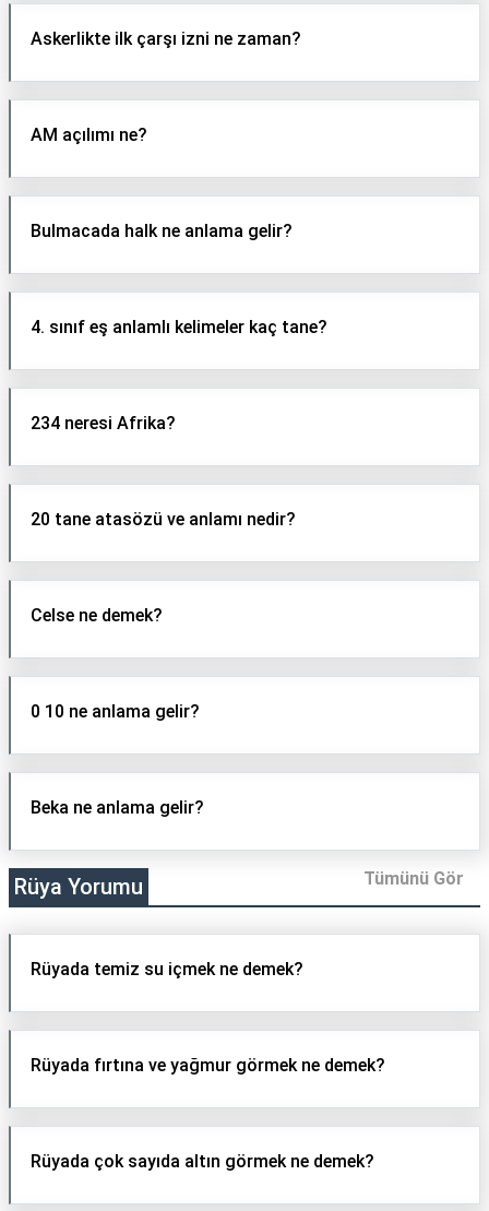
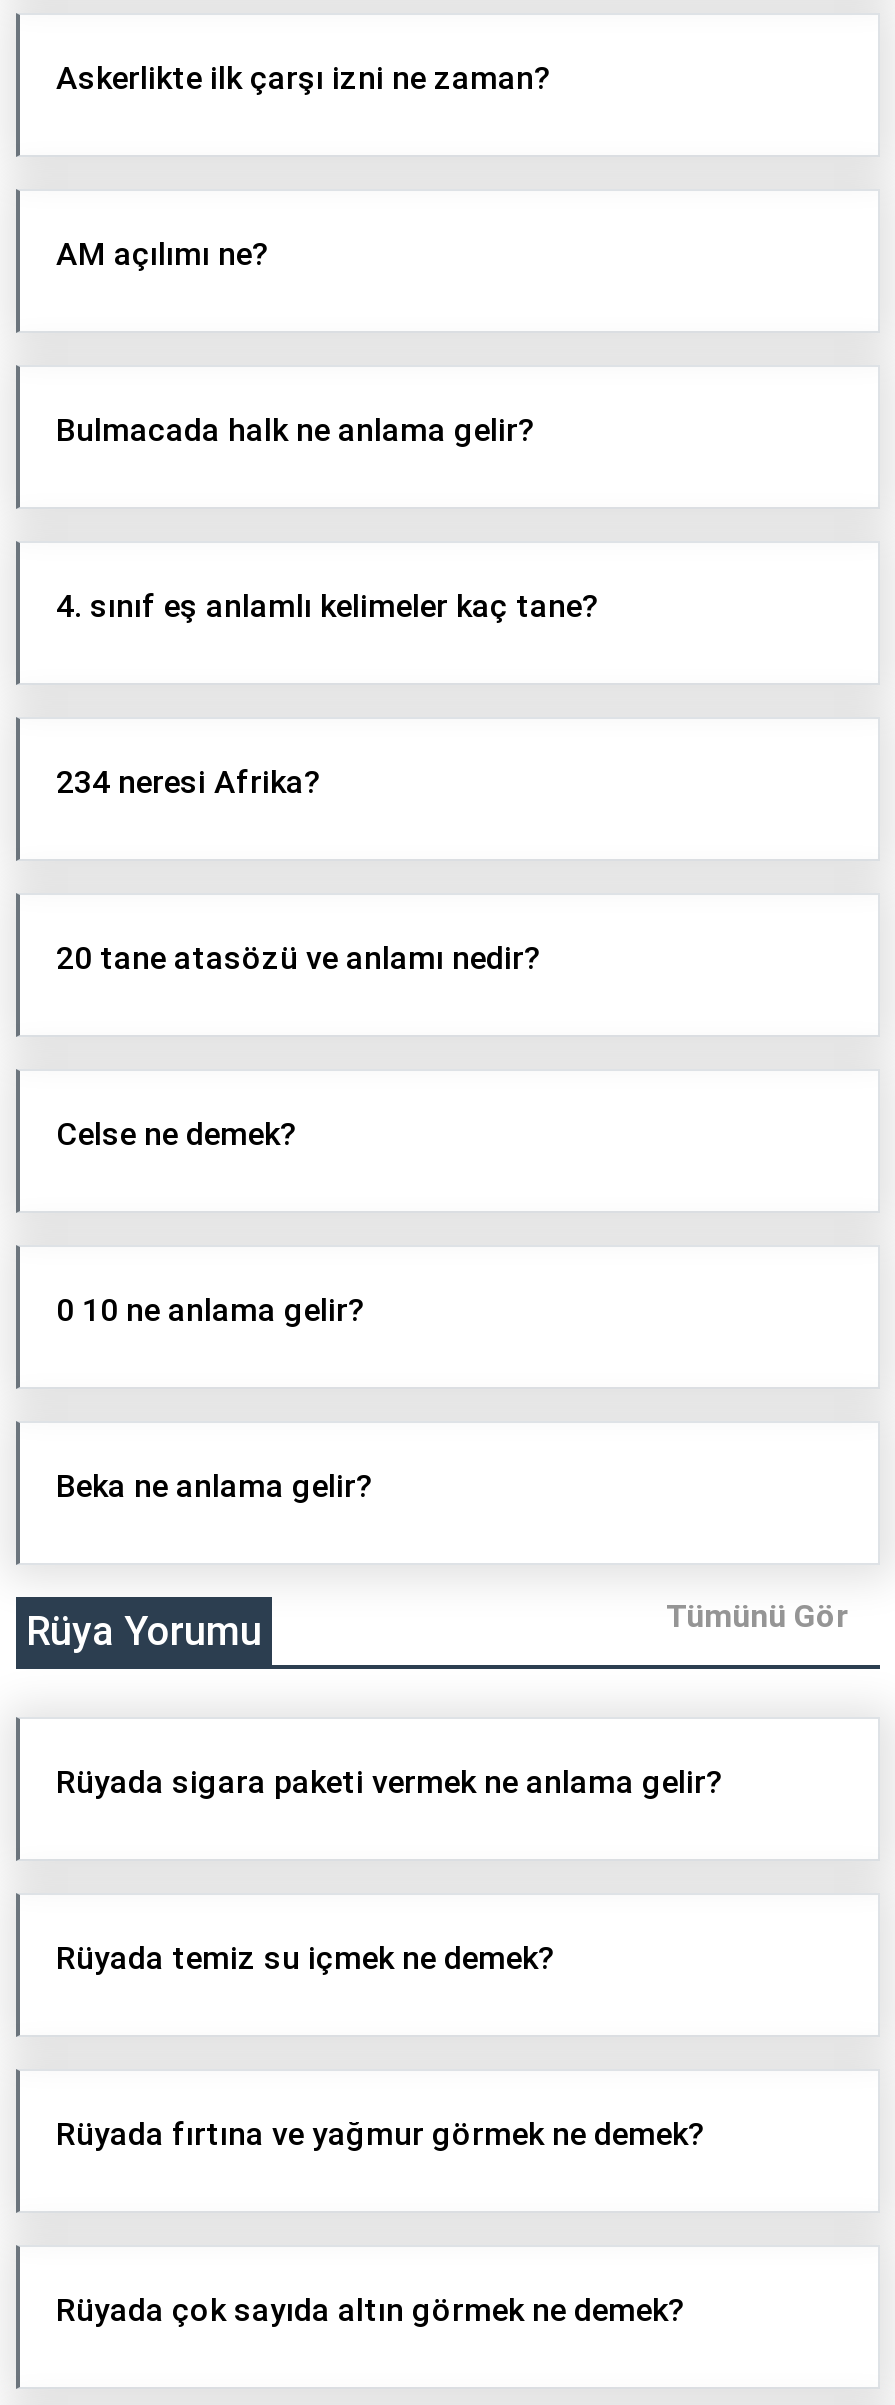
none -> [56,1764,724,1802] Rüyada sigara paketi vermek ne anlama gelir?

